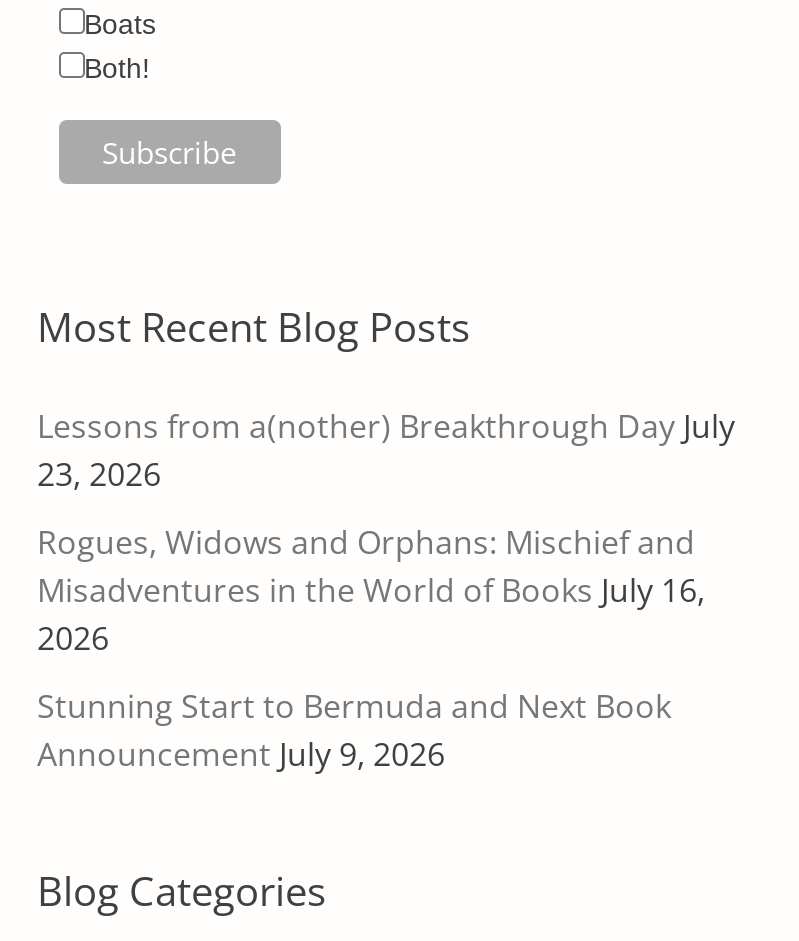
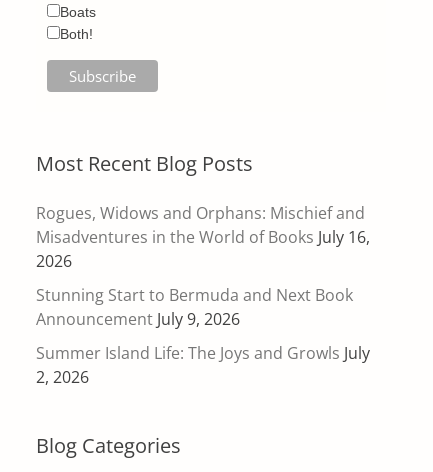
[37,405,735,497] Lessons from a(nother) Breakthrough Day July | 23, 2026 -> none
moved [37,521,705,777] -> [36,202,370,330]: Rogues, Widows and Orphans: Mischief and | Misadventures in the World of Books July 16, | 2026 | Stunning Start to Bermuda and Next Book | Announcement July 9, 2026
none -> [36,342,370,388] Summer Island Life: The Joys and Growls July | 2, 2026

